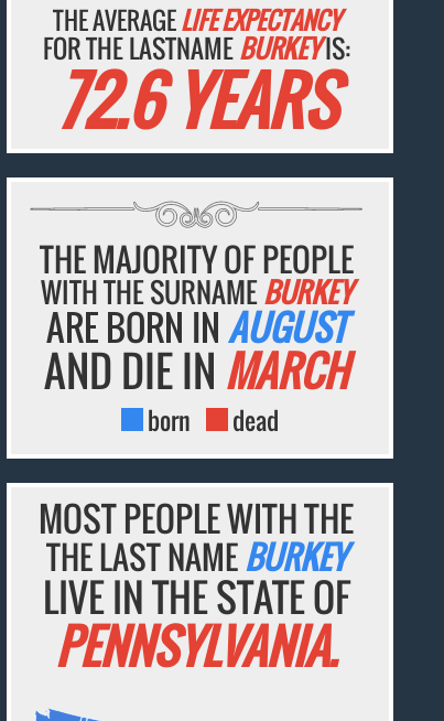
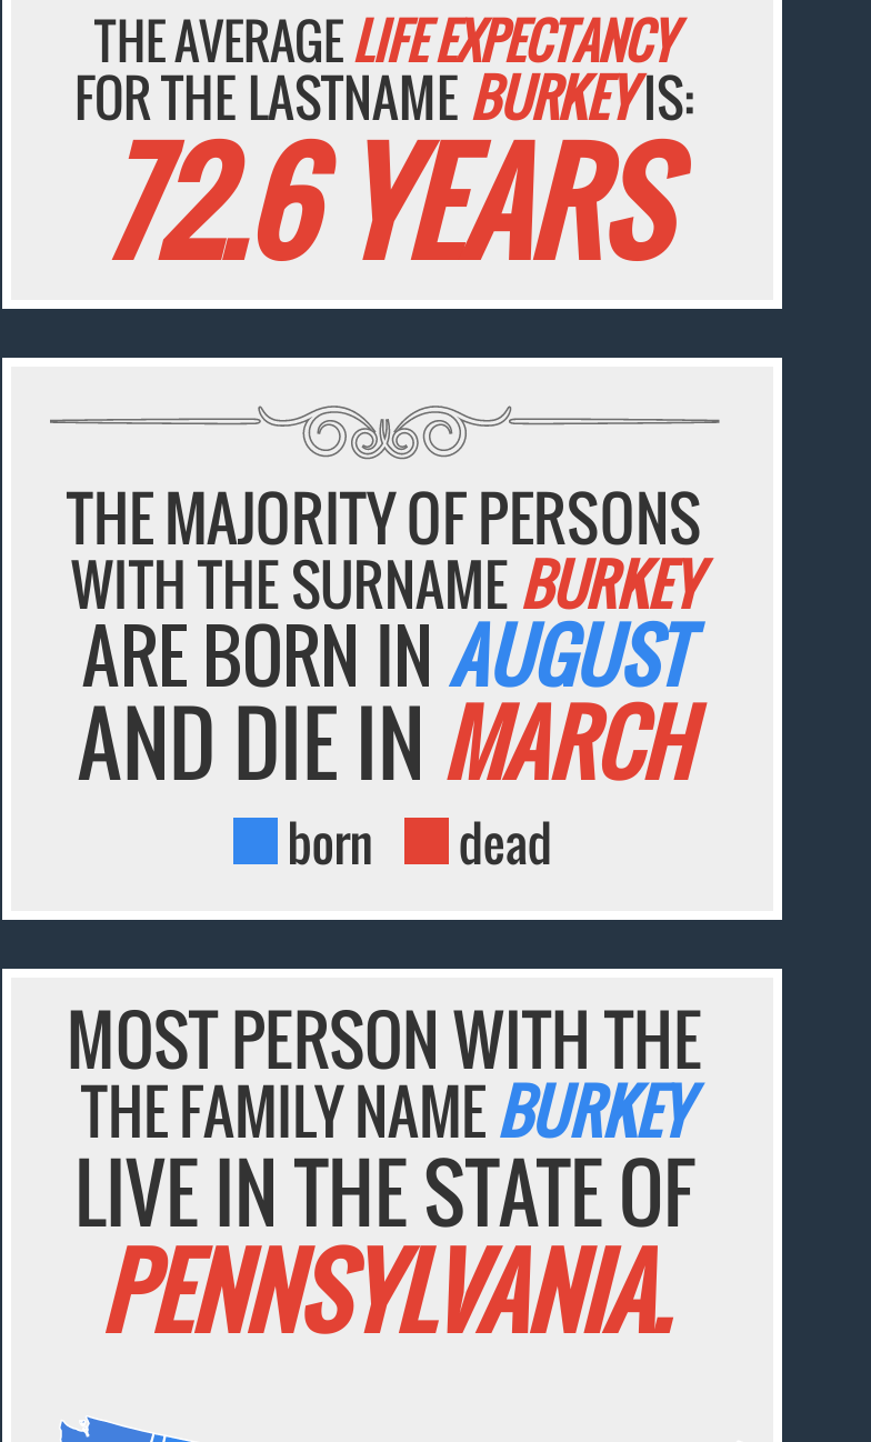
[39,235,353,283] THE MAJORITY OF PEOPLE -> [67,474,702,563] THE MAJORITY OF PERSONS
[39,493,354,544] MOST PEOPLE WITH THE -> [67,989,702,1089] MOST PERSON WITH THE
[46,533,346,580] THE LAST NAMEBURKEY -> [81,1067,688,1156] THE FAMILY NAMEBURKEY

